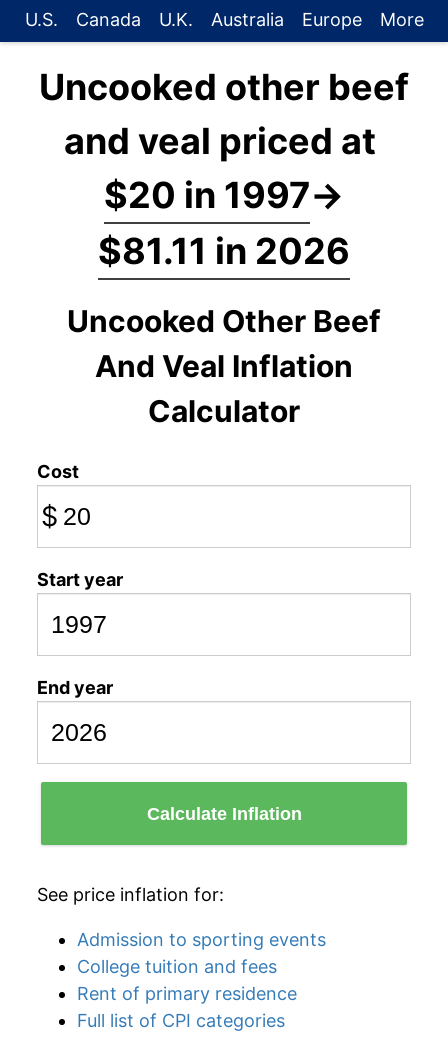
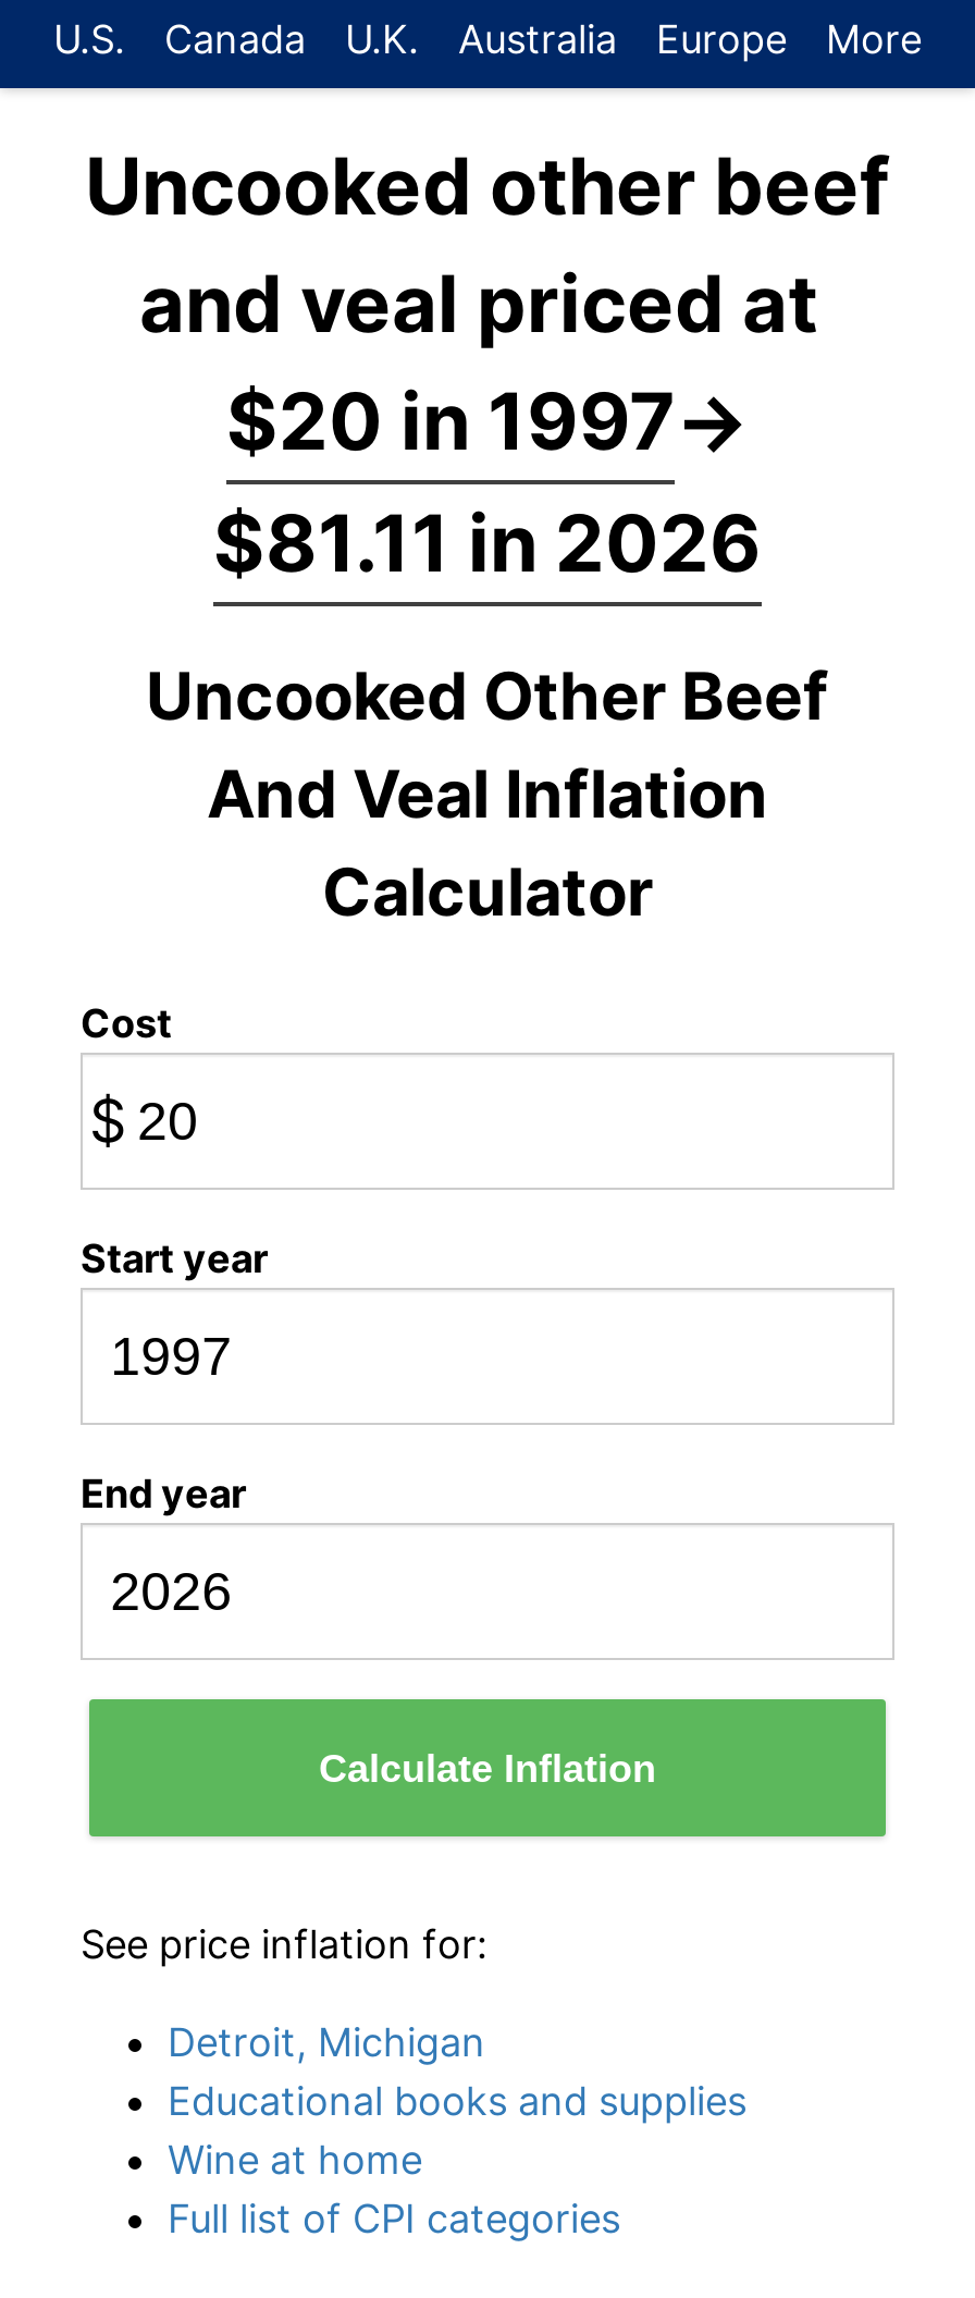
[77,929,326,1004] Admission to sporting events | College tuition and fees | Rent of primary residence -> [168,2019,746,2183] Detroit, Michigan | Educational books and supplies | Wine at home

